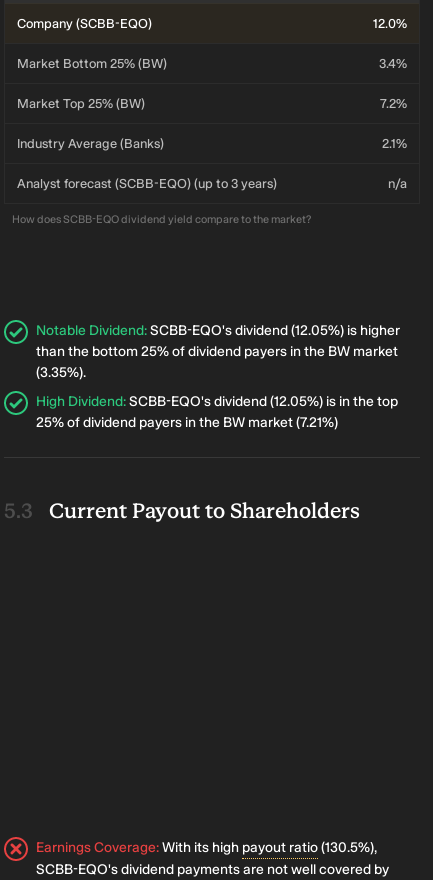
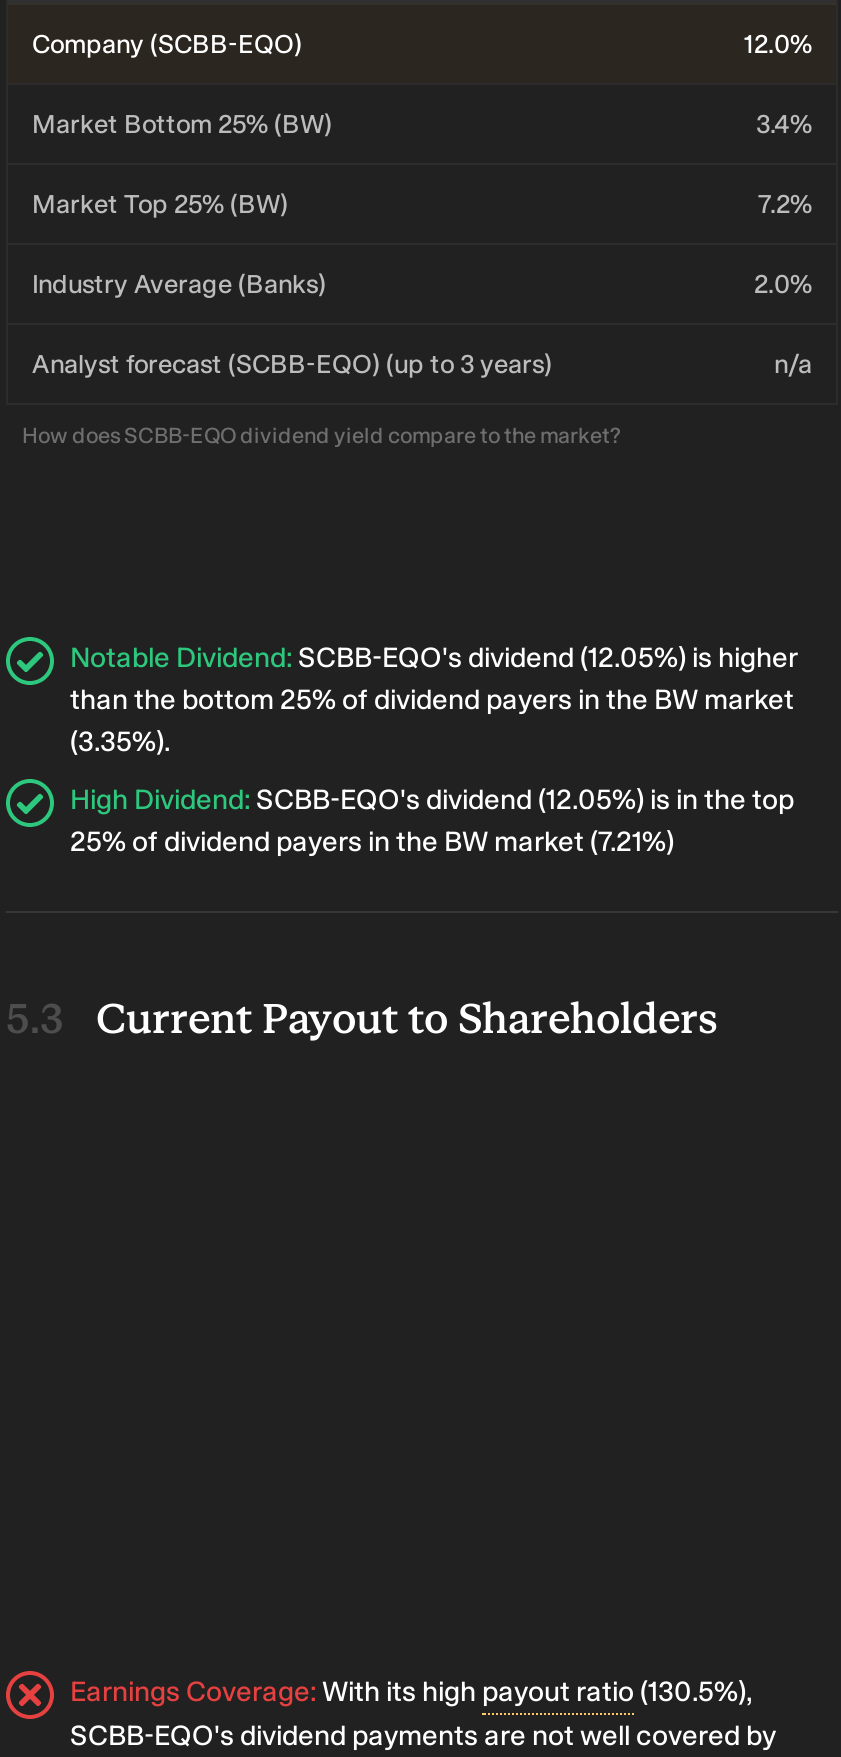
[382,136,407,151] 2.1% -> [754,269,812,299] 2.0%

